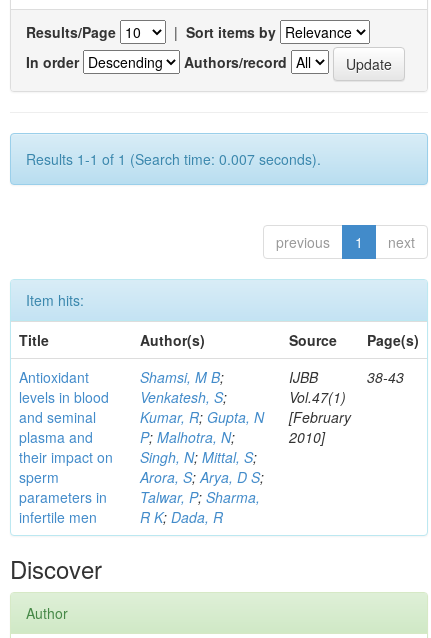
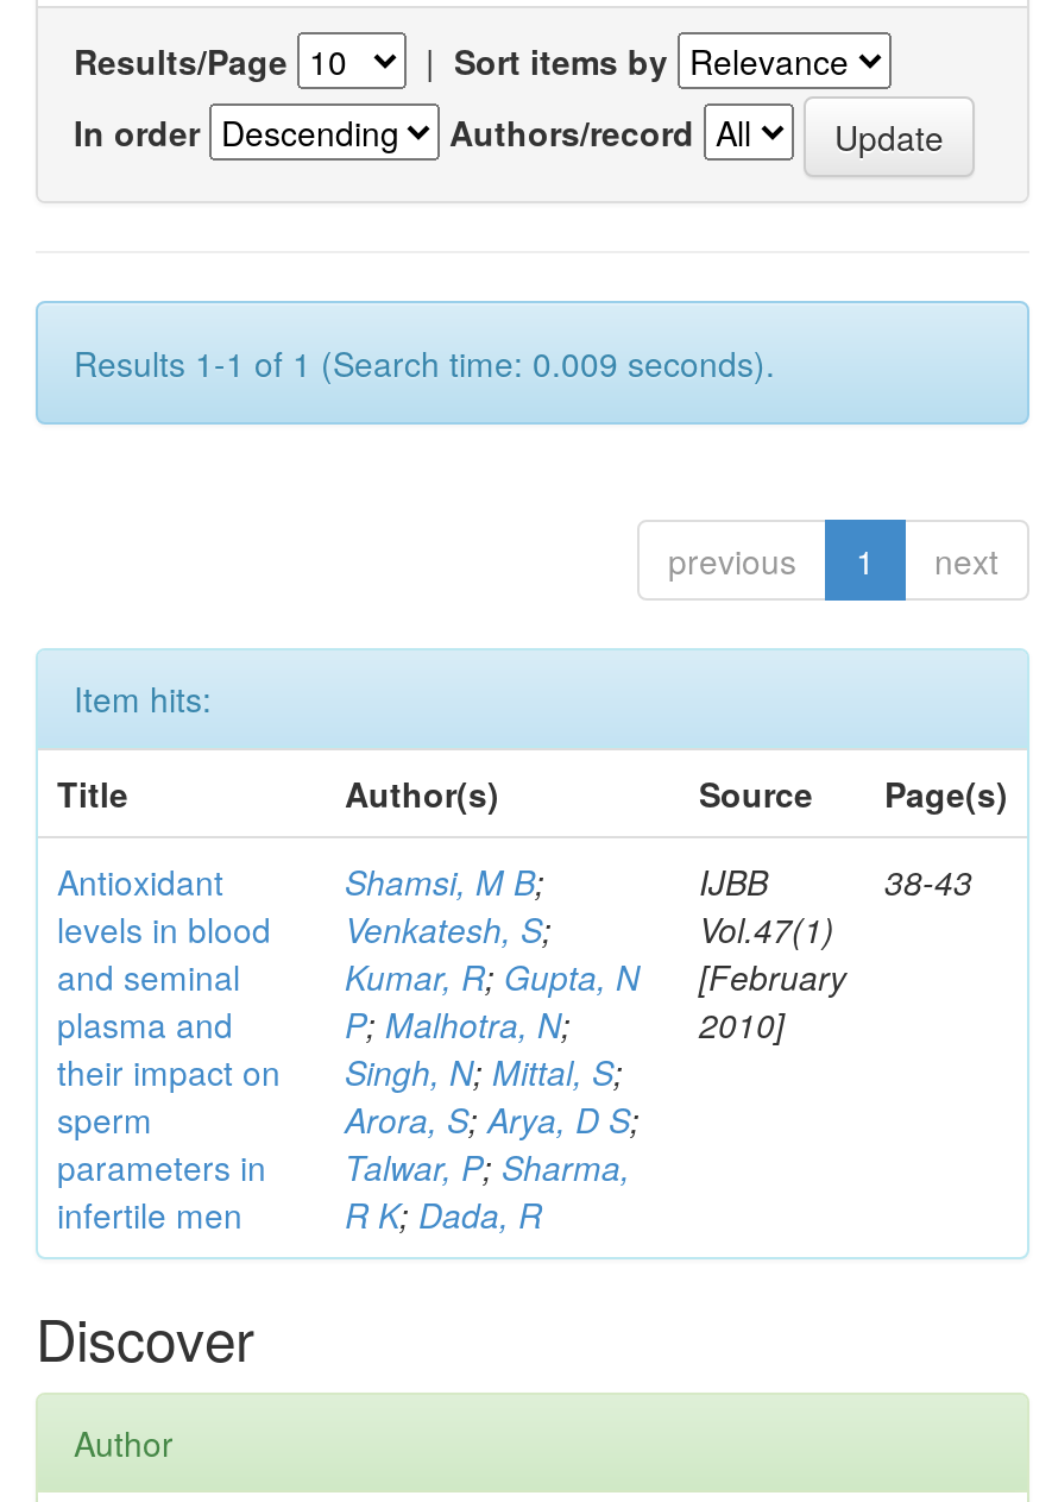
[26,149,321,169] Results 1-1 of 1 (Search time: 0.007 seconds). -> [74,339,775,387] Results 1-1 of 1 (Search time: 0.009 seconds).

